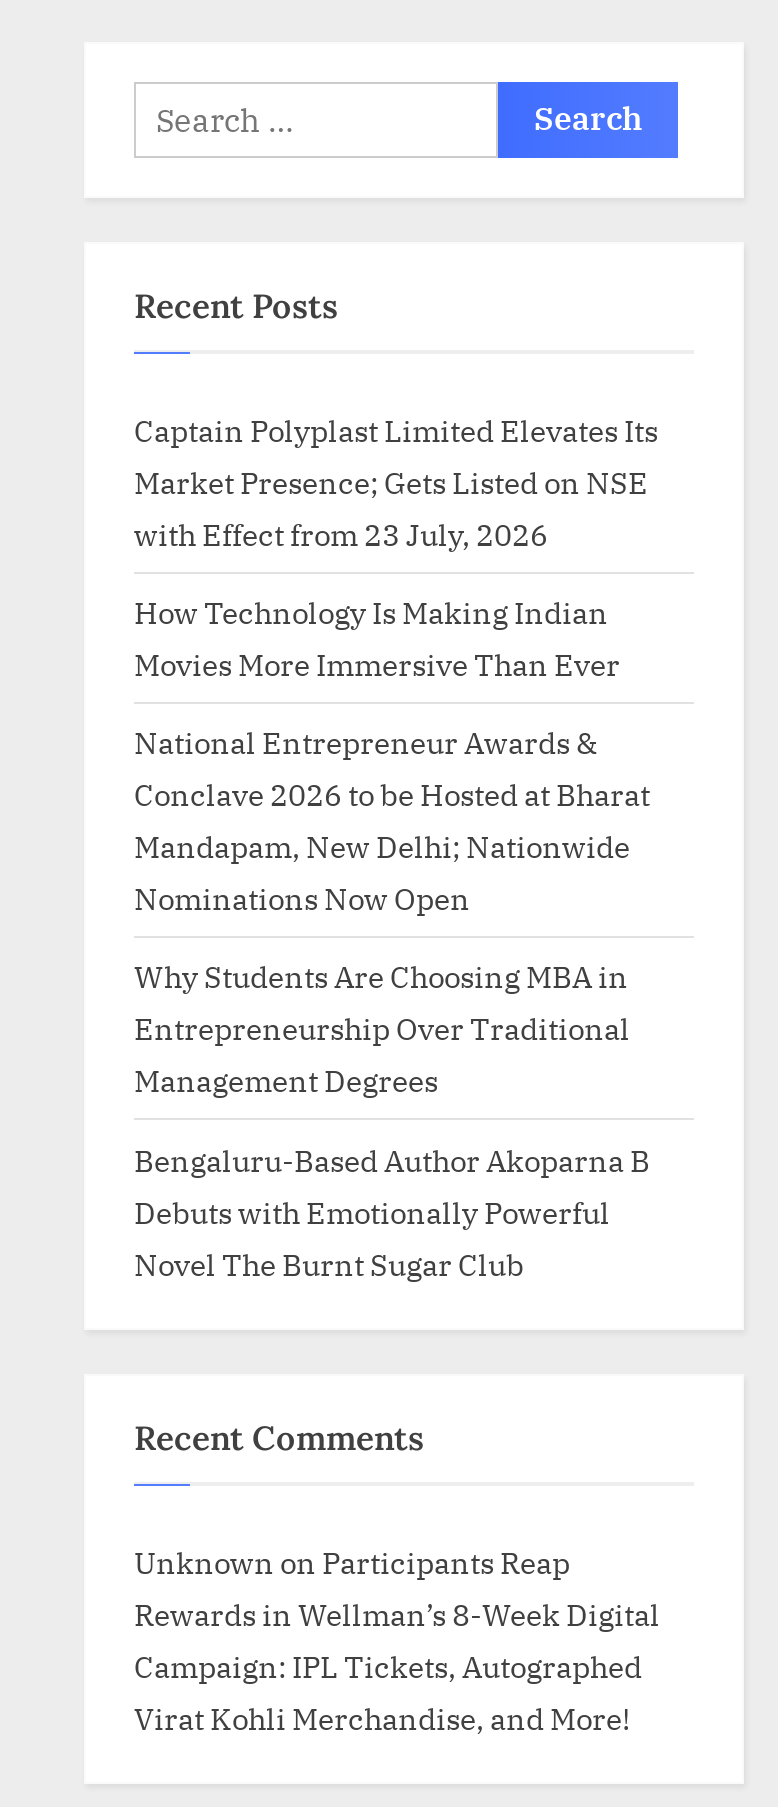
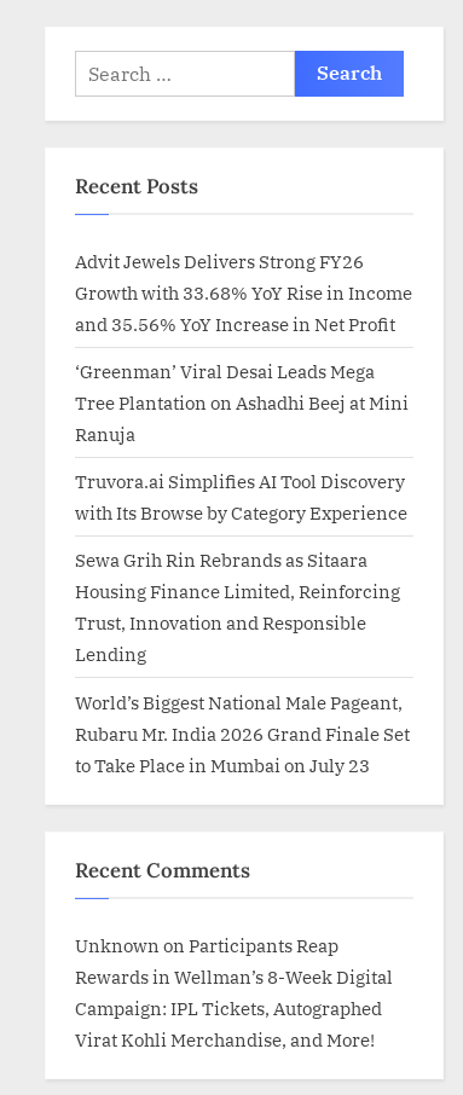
[134,410,658,554] Captain Polyplast Limited Elevates Its | Market Presence; Gets Listed on NSE | with Effect from 23 July, 2026 -> [75,249,412,336] Advit Jewels Delivers Strong FY26 | Growth with 33.68% YoY Rise in Income | and 35.56% YoY Increase in Net Profit
[134,592,620,684] How Technology Is Making Indian | Movies More Immersive Than Ever -> [75,359,409,446] ‘Greenman’ Viral Desai Leads Mega | Tree Plantation on Ashadhi Beej at Mini | Ranuja
[134,722,650,918] National Entrepreneur Awards & | Conclave 2026 to be Hosted at Bharat | Mandapam, New Delhi; Nationwide | Nominations Now Open -> [75,469,407,525] Truvora.ai Simplifies AI Tool Discovery | with Its Browse by Category Experience
[134,957,630,1101] Why Students Are Choosing MBA in | Entrepreneurship Over Traditional | Management Degrees -> [75,548,400,666] Sewa Grih Rin Rebrands as Sitaara | Housing Finance Limited, Reinforcing | Trust, Innovation and Responsible | Lending
[134,1139,650,1283] Bengaluru-Based Author Akoparna B | Debuts with Emotionally Powerful | Novel The Burnt Sugar Club -> [75,690,410,777] World’s Biggest National Male Pageant, | Rubaru Mr. India 2026 Grand Finale Set | to Take Place in Mumbai on July 23

